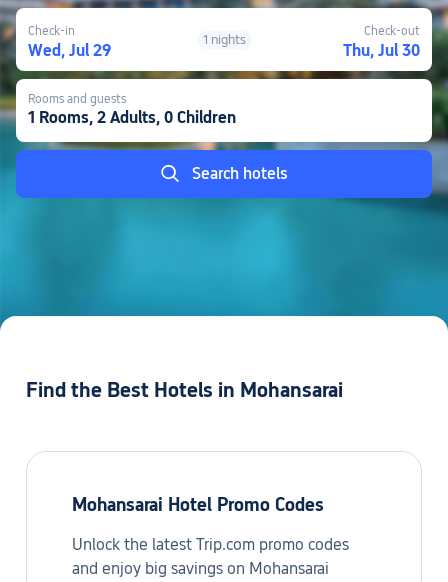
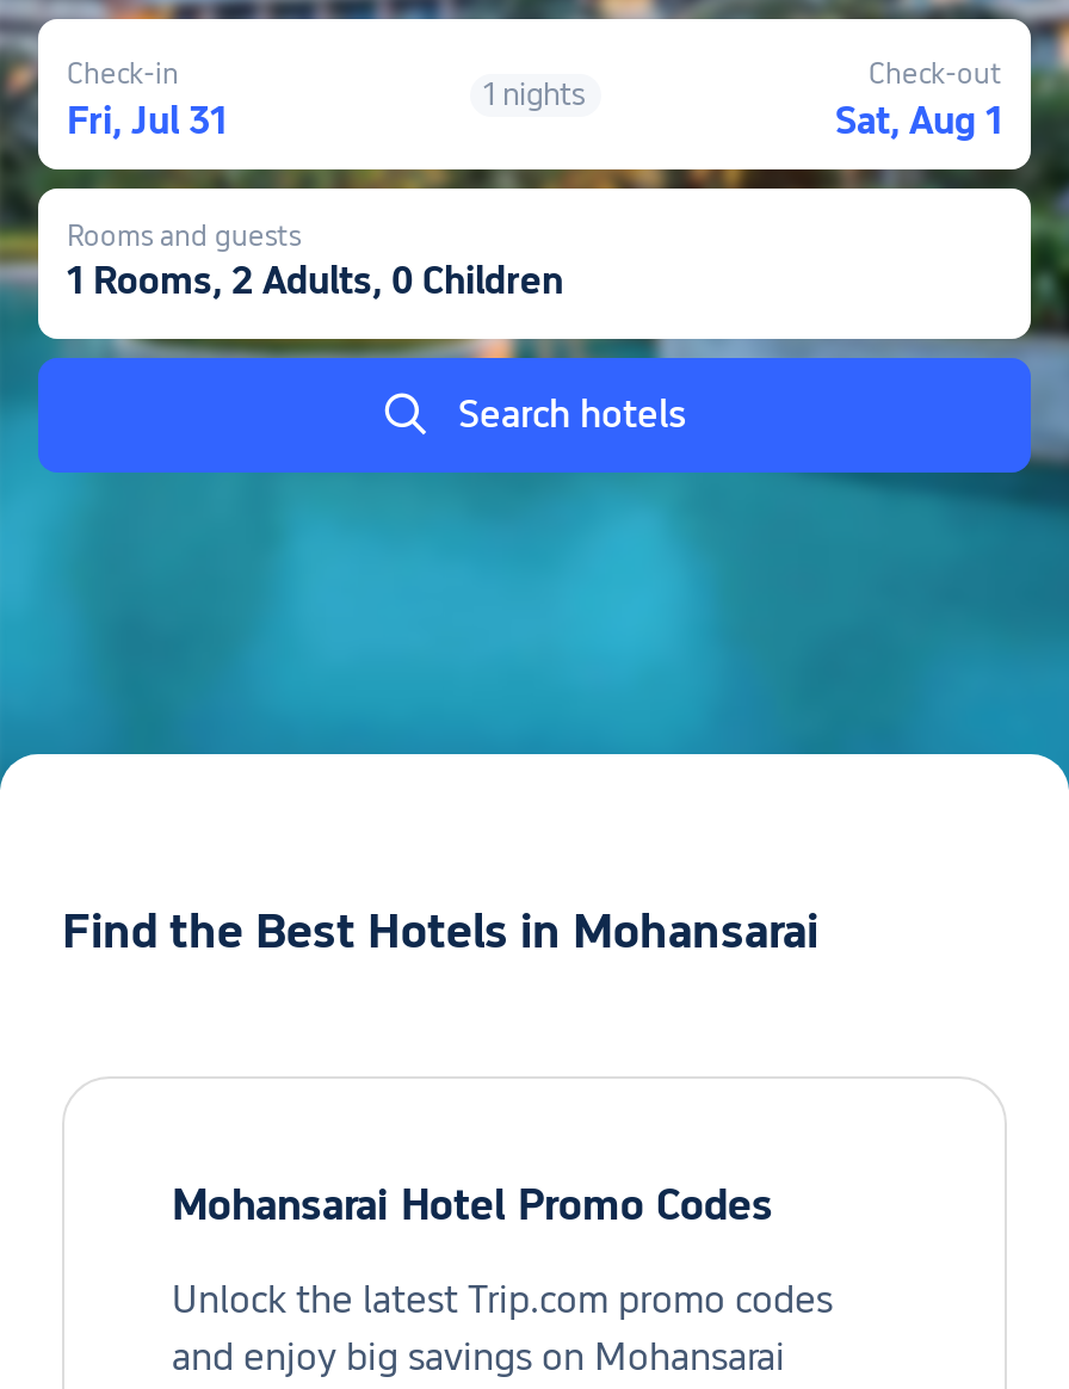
[28,40,111,59] Wed, Jul 29 -> [67,97,227,142] Fri, Jul 31
[343,40,420,59] Thu, Jul 30 -> [835,97,1002,142] Sat, Aug 1

